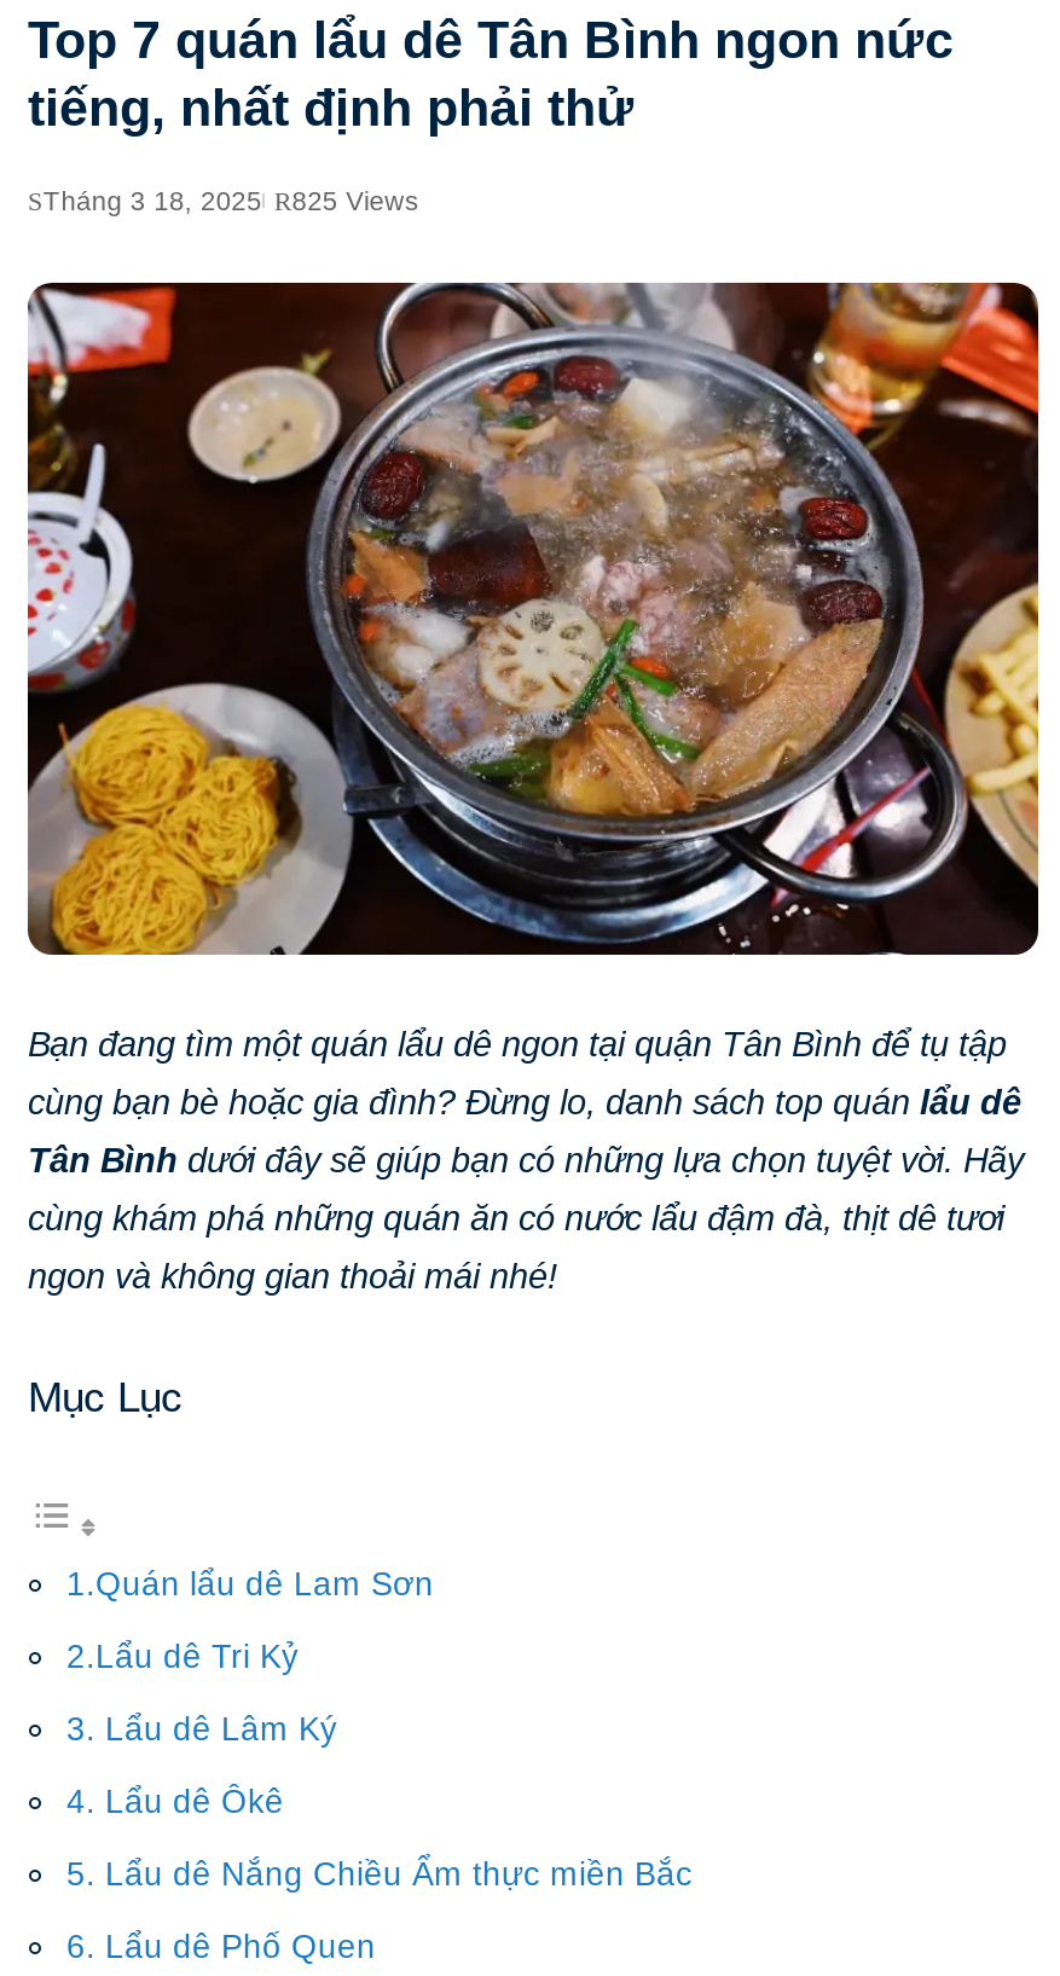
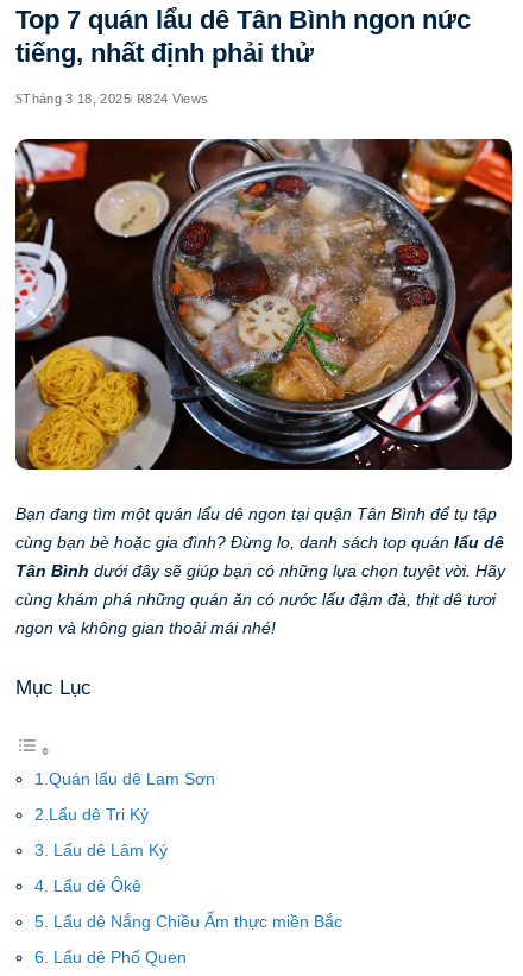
[43,186,420,215] Tháng 3 18, 2025 825 Views -> [23,92,208,106] Tháng 3 18, 2025 824 Views

